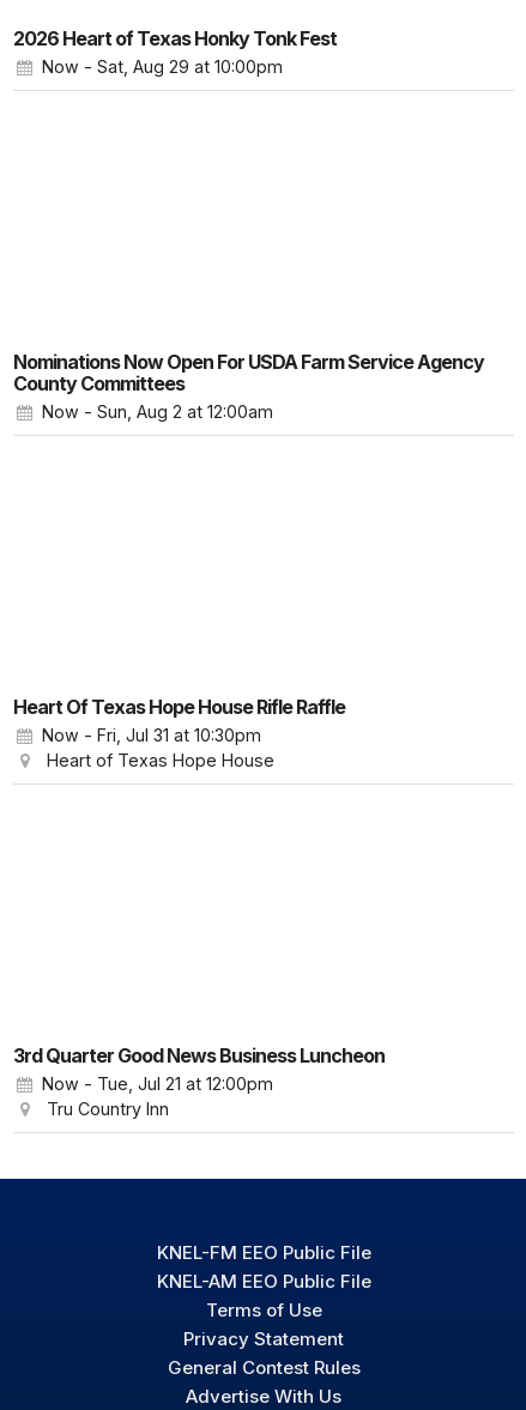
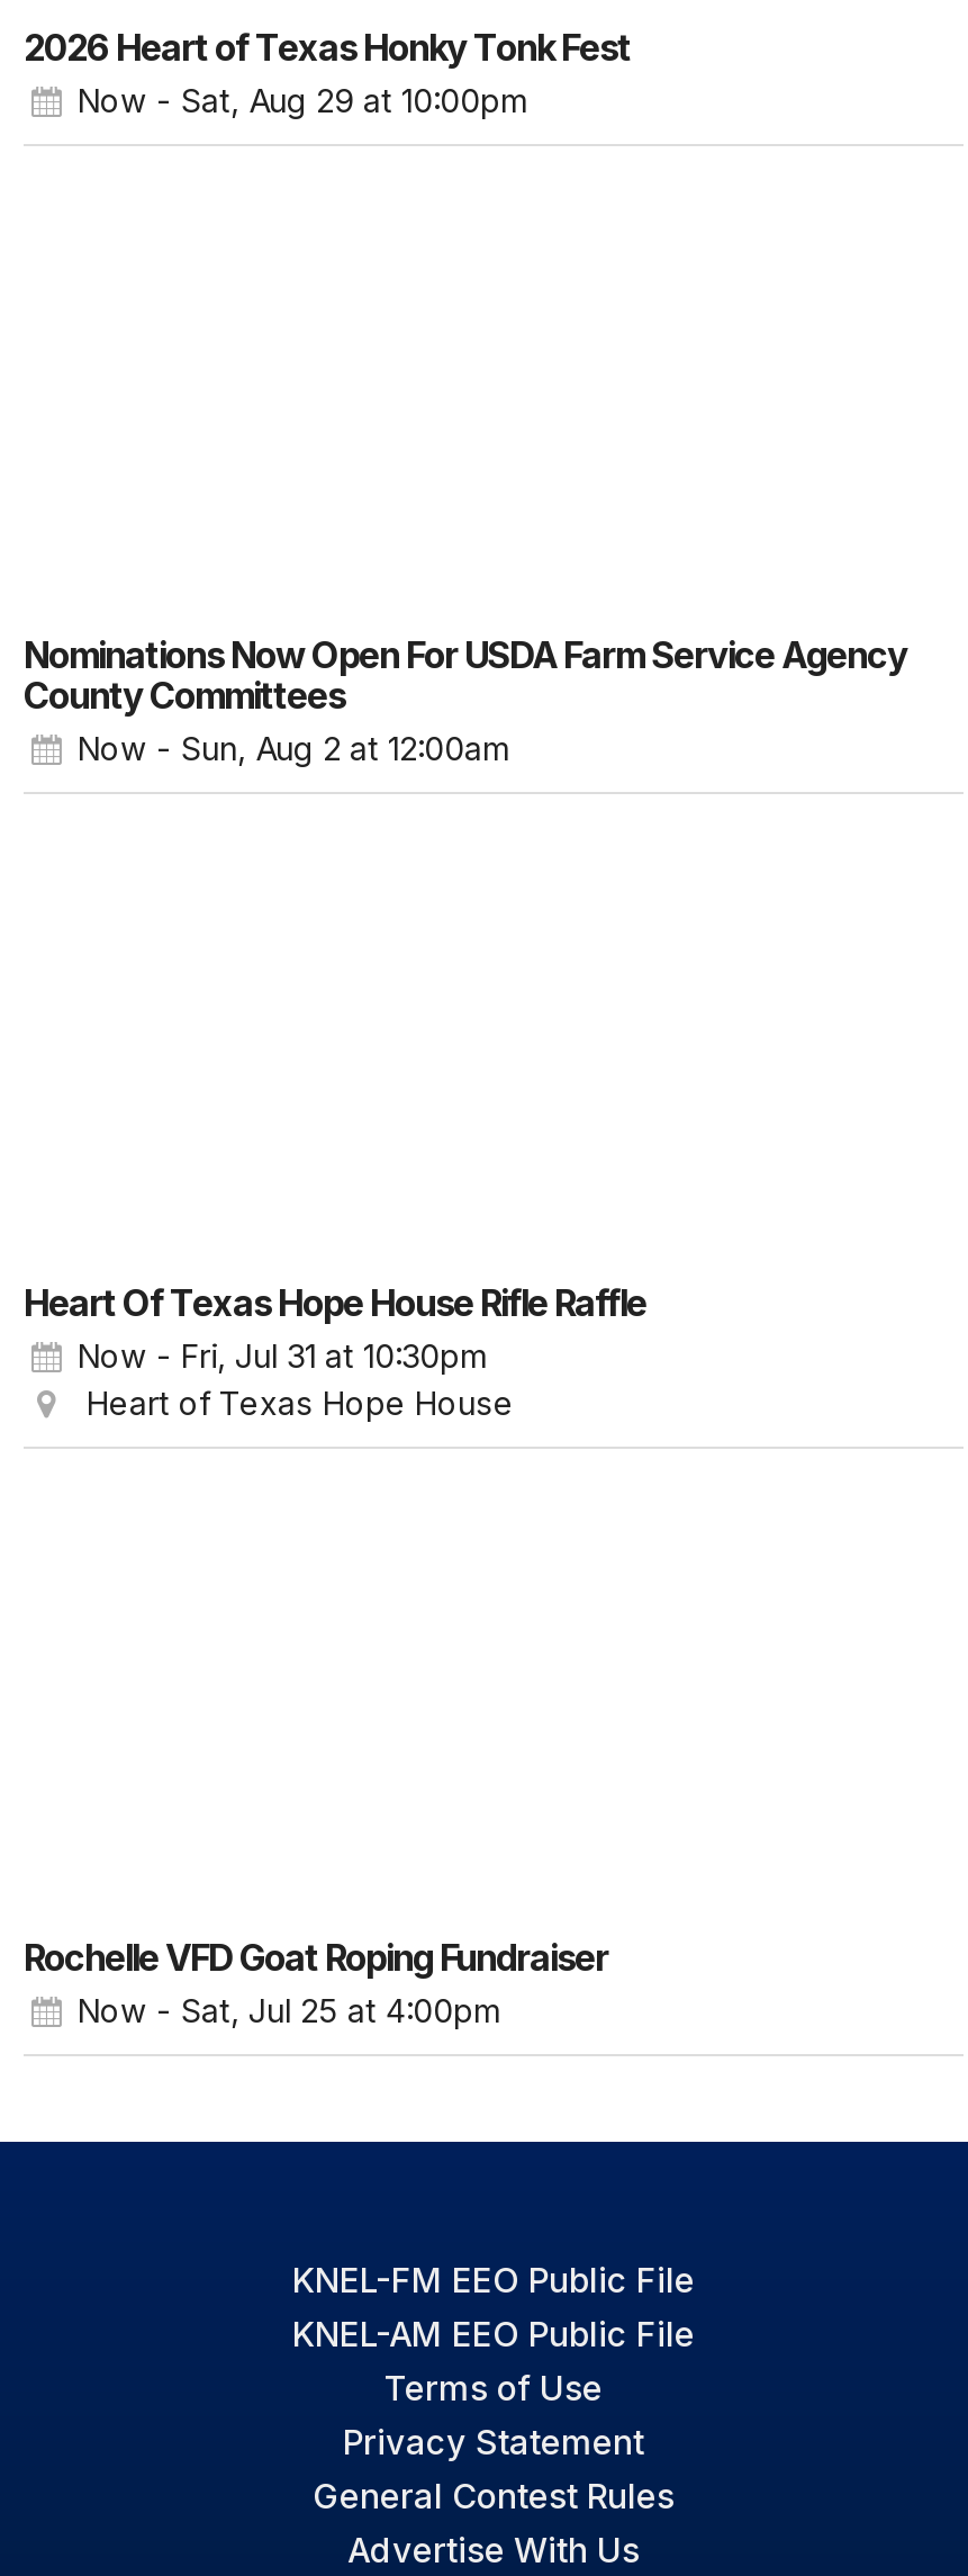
[13,1043,385,1119] 3rd Quarter Good News Business Luncheon | Now - Tue, Jul 21 at 12:00pm | Tru Country Inn -> [24,1935,608,2029] Rochelle VFD Goat Roping Fundraiser | Now - Sat, Jul 25 at 4:00pm

